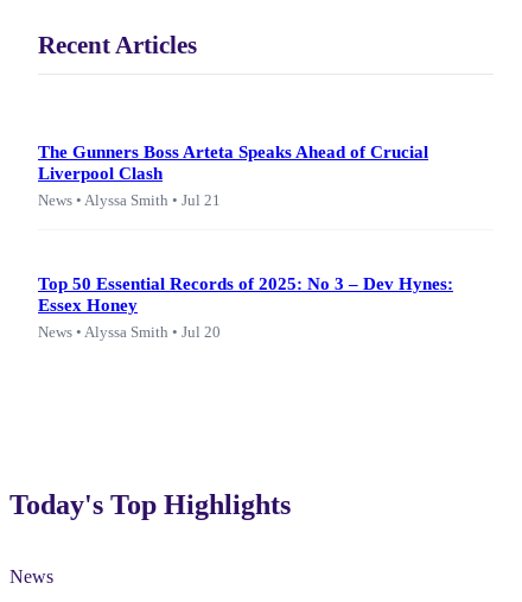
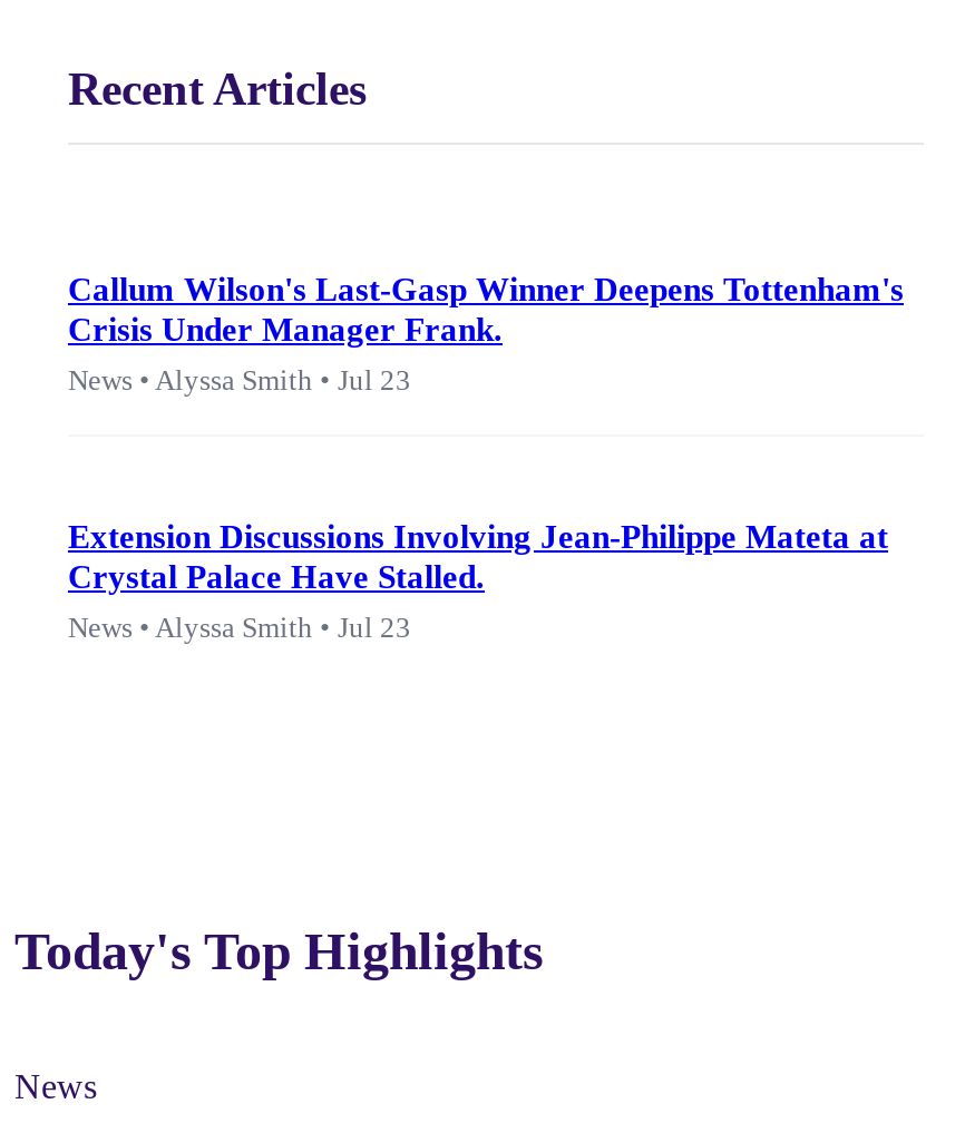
[38,141,428,183] The Gunners Boss Arteta Speaks Ahead of Crucial | Liverpool Clash -> [68,269,904,347] Callum Wilson's Last-Gasp Winner Deepens Tottenham's | Crisis Under Manager Frank.
[38,192,221,209] News • Alyssa Smith • Jul 21 -> [68,365,411,396] News • Alyssa Smith • Jul 23
[38,273,453,315] Top 50 Essential Records of 2025: No 3 – Dev Hynes: | Essex Honey -> [68,517,888,595] Extension Discussions Involving Jean-Philippe Mateta at | Crystal Palace Have Stalled.
[38,324,221,341] News • Alyssa Smith • Jul 20 -> [68,613,411,644] News • Alyssa Smith • Jul 23

